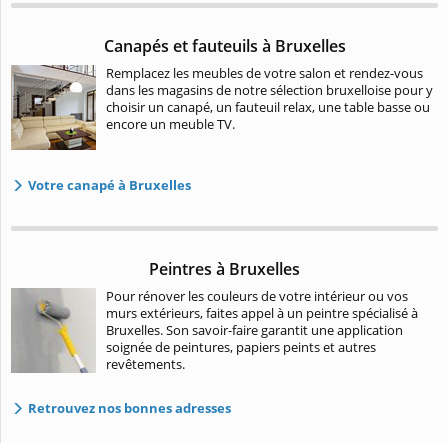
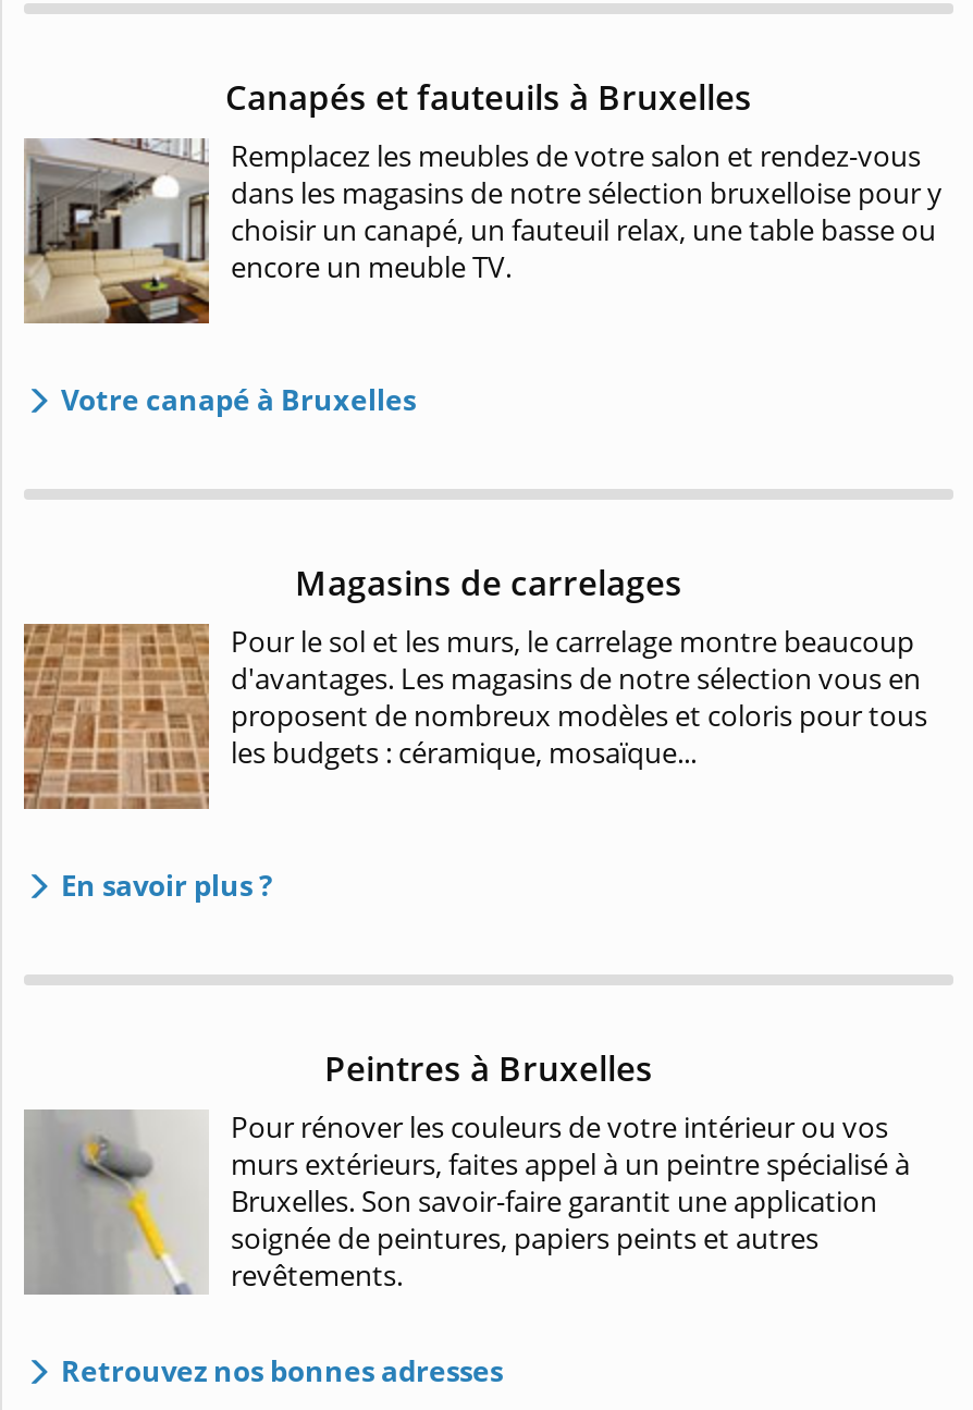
none -> [22,557,927,904] [image] | Magasins de carrelages | Pour le sol et les murs, le carrelage montre beaucoup | d'avantages. Les magasins de notre sélection vous en | proposent de nombreux modèles et coloris pour tous | les budgets : céramique, mosaïque... | En savoir plus ?

